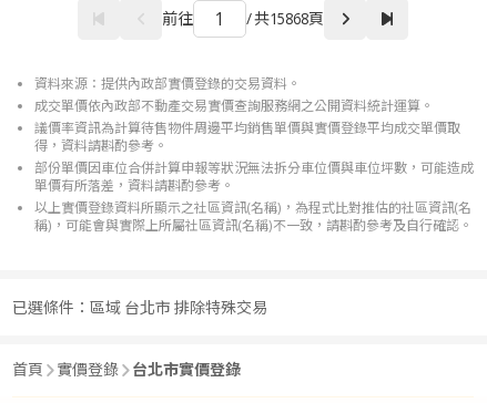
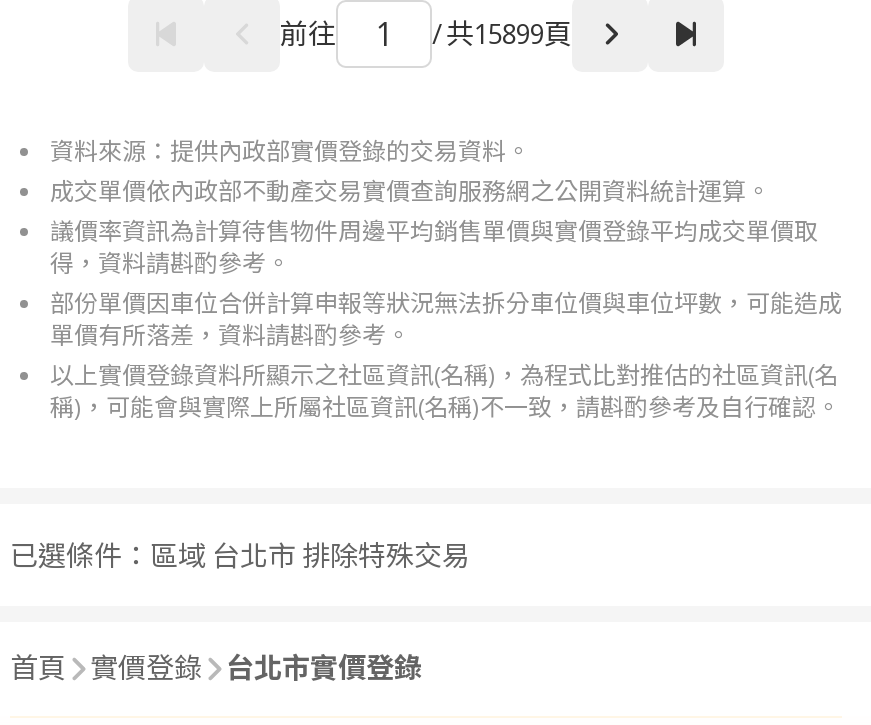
[246,8,324,29] / 共15868頁 -> [432,15,572,53] / 共15899頁

